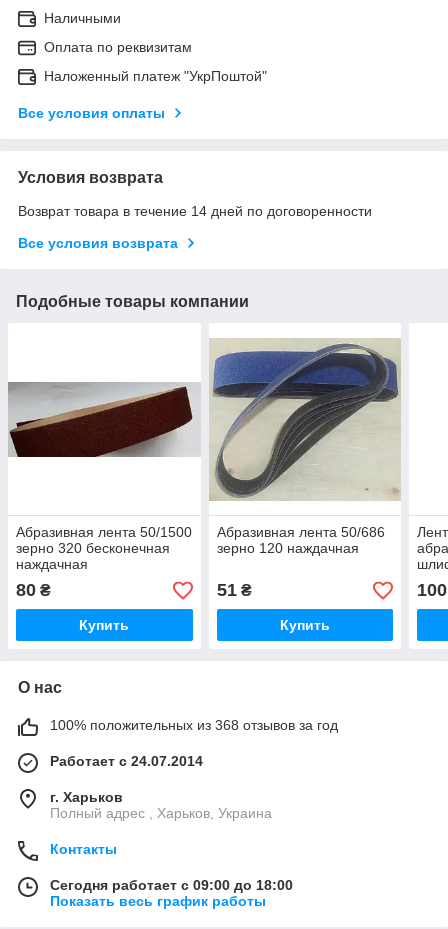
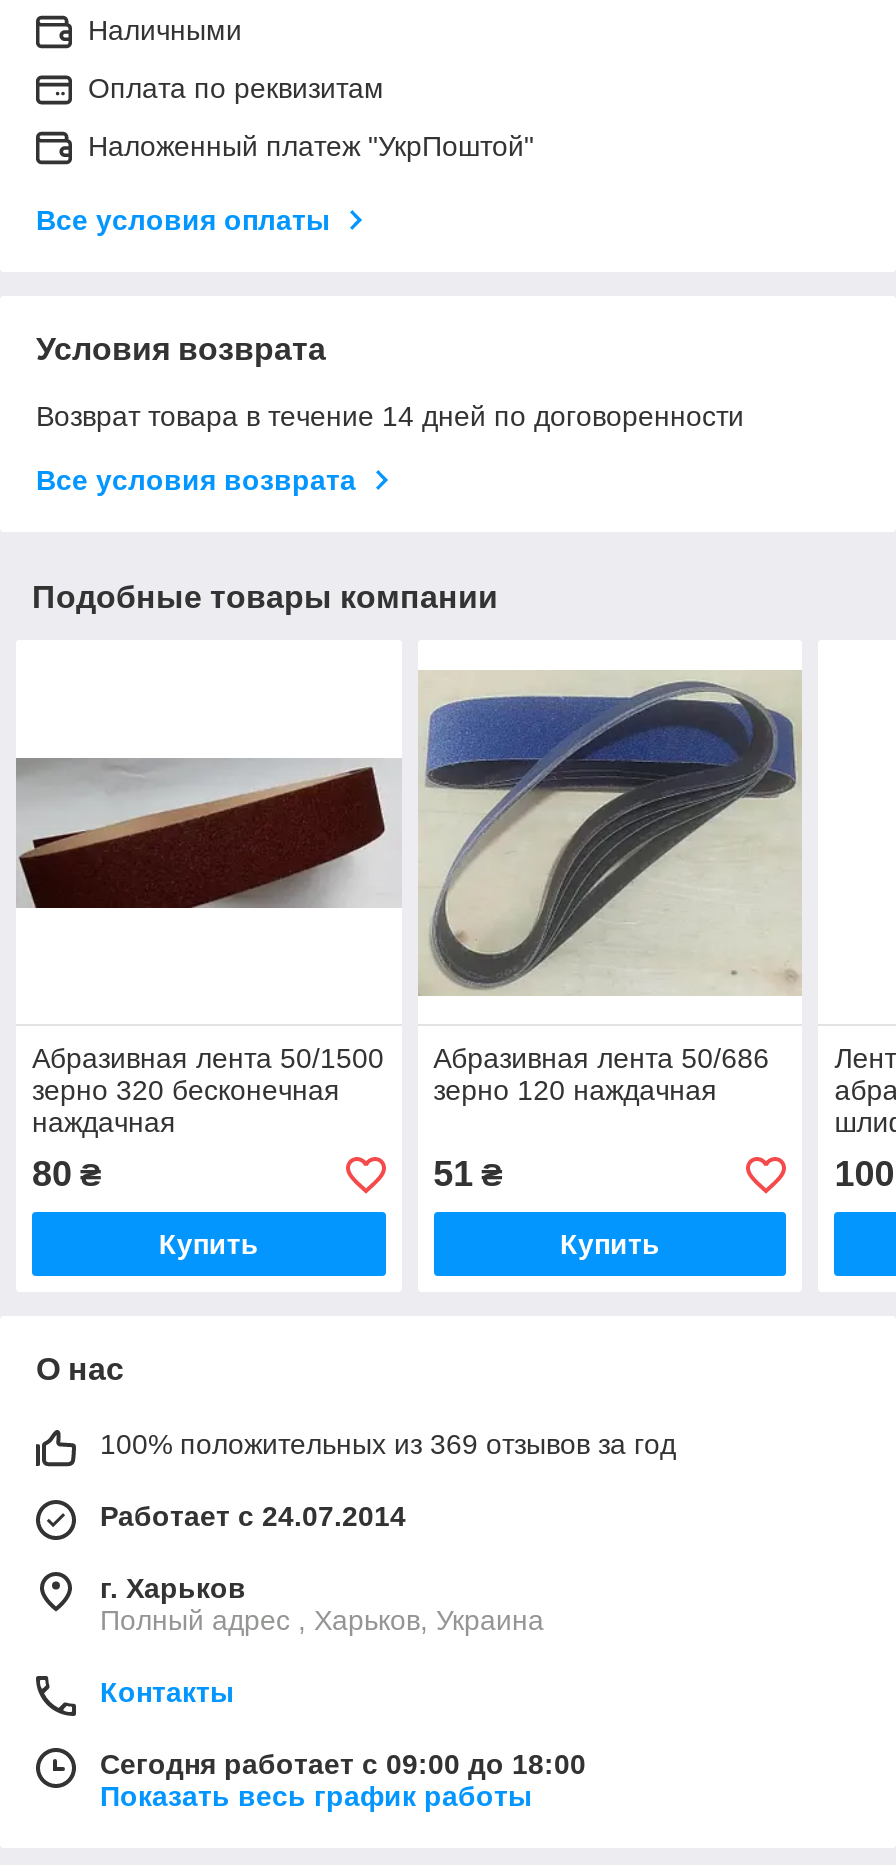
[50,717,338,733] 100% положительных из 368 отзывов за год -> [100,1429,676,1461] 100% положительных из 369 отзывов за год

